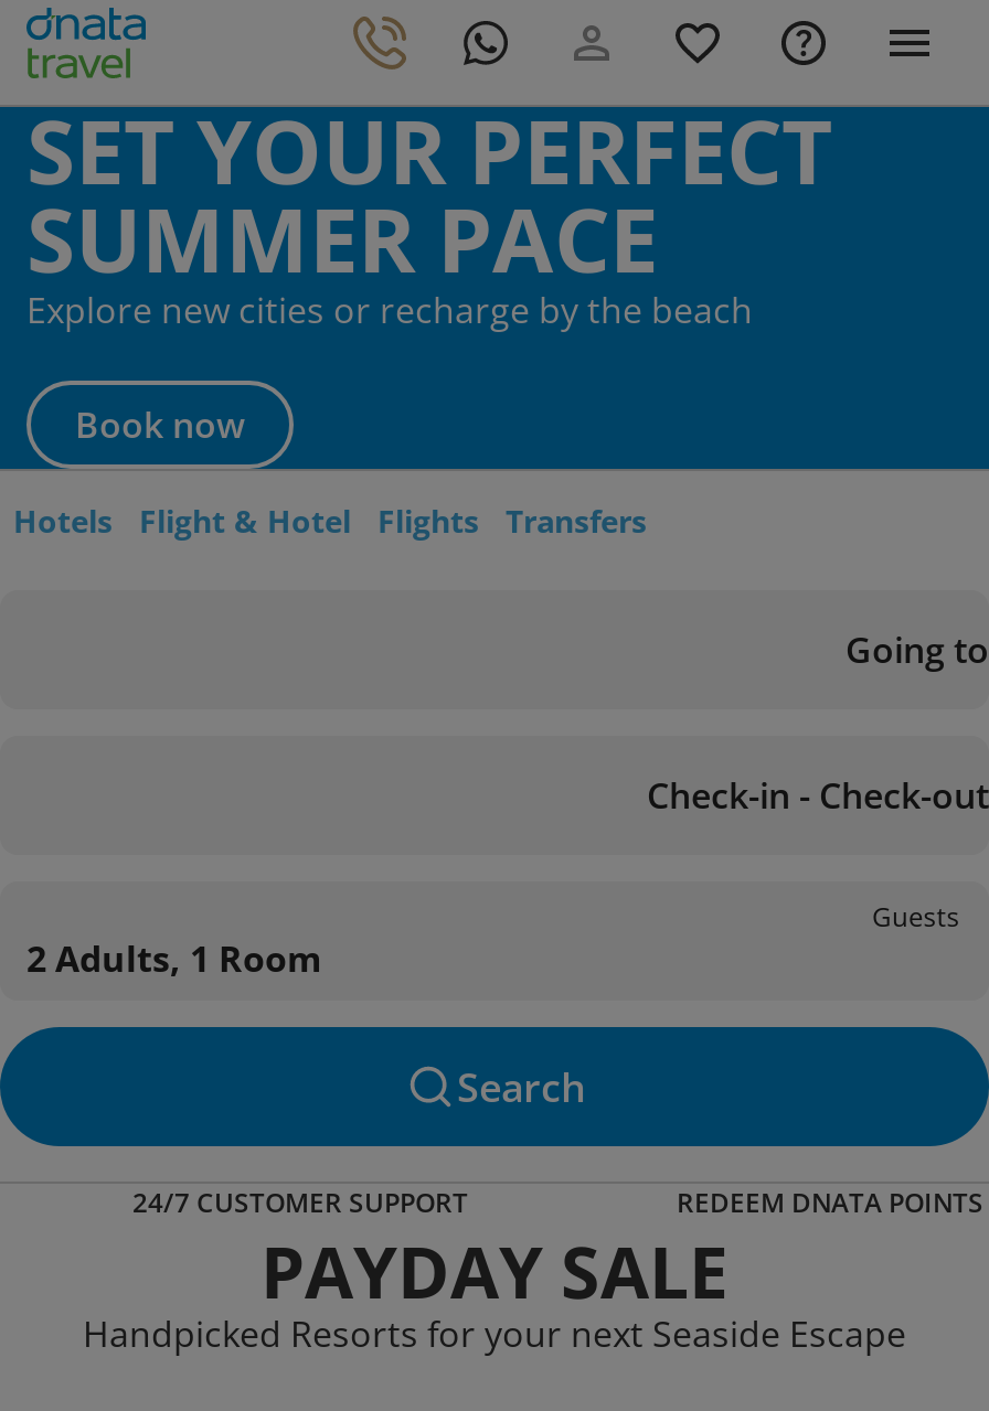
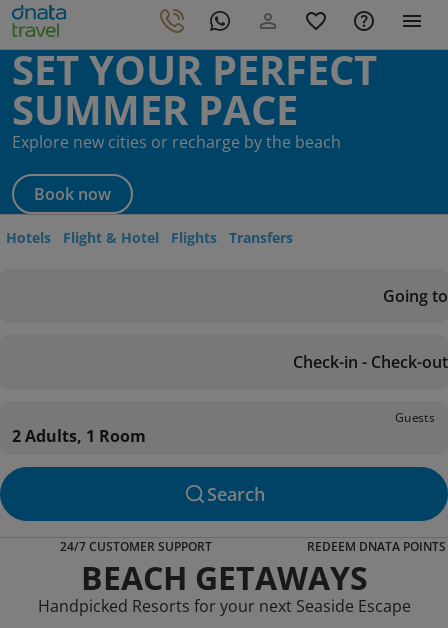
[260,1223,729,1318] PAYDAY SALE -> [80,556,367,599] BEACH GETAWAYS

